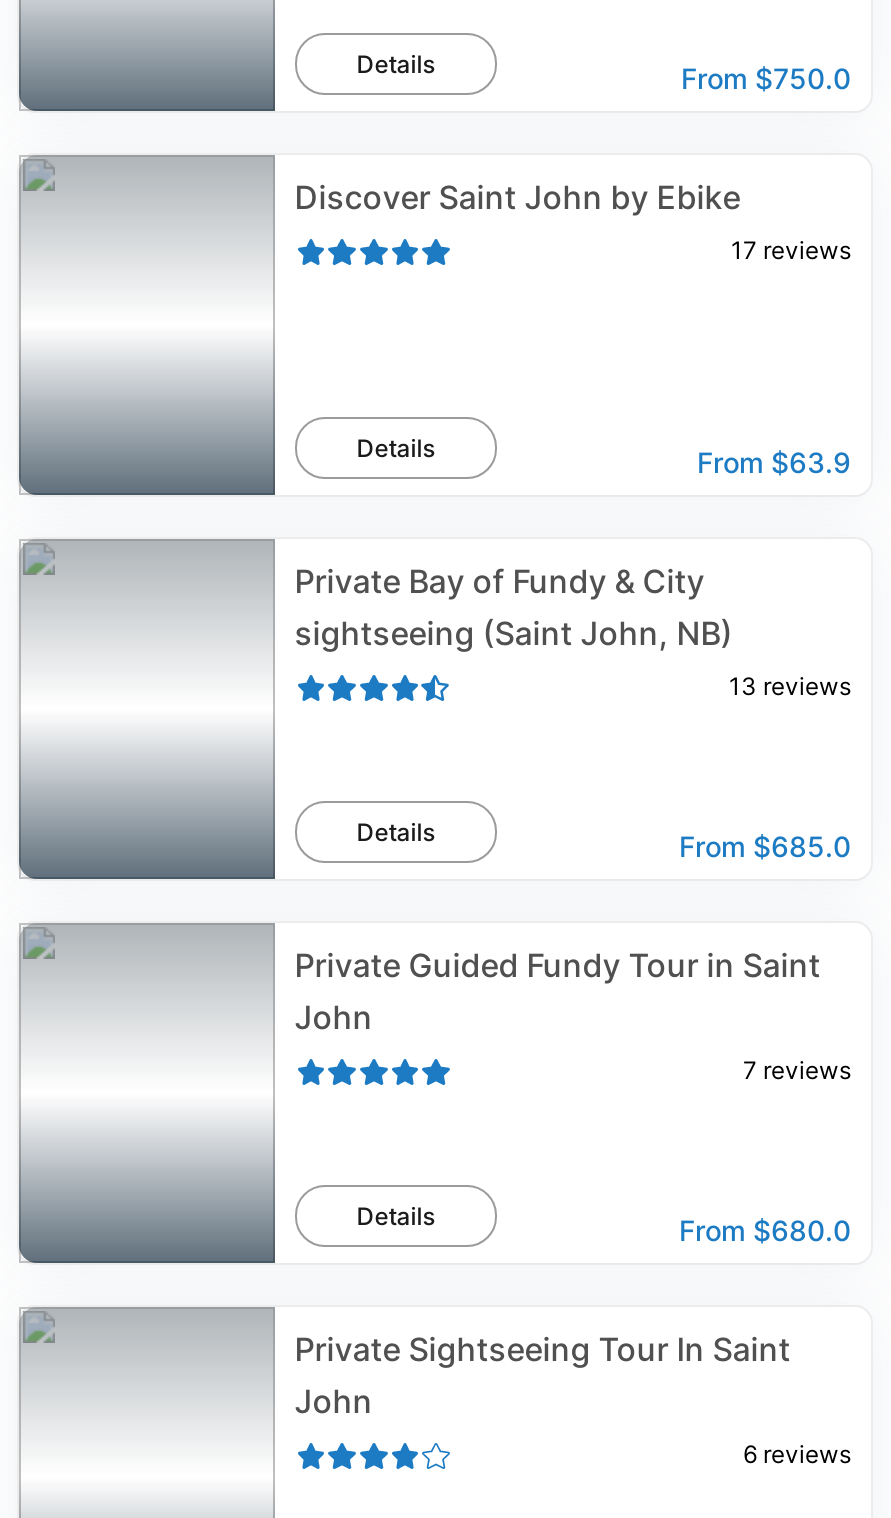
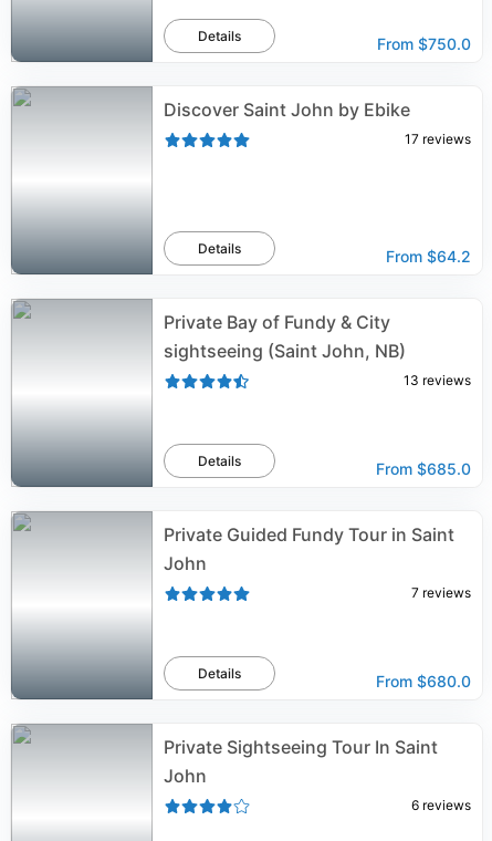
[697,445,851,479] From $63.9 -> [386,247,471,266] From $64.2

